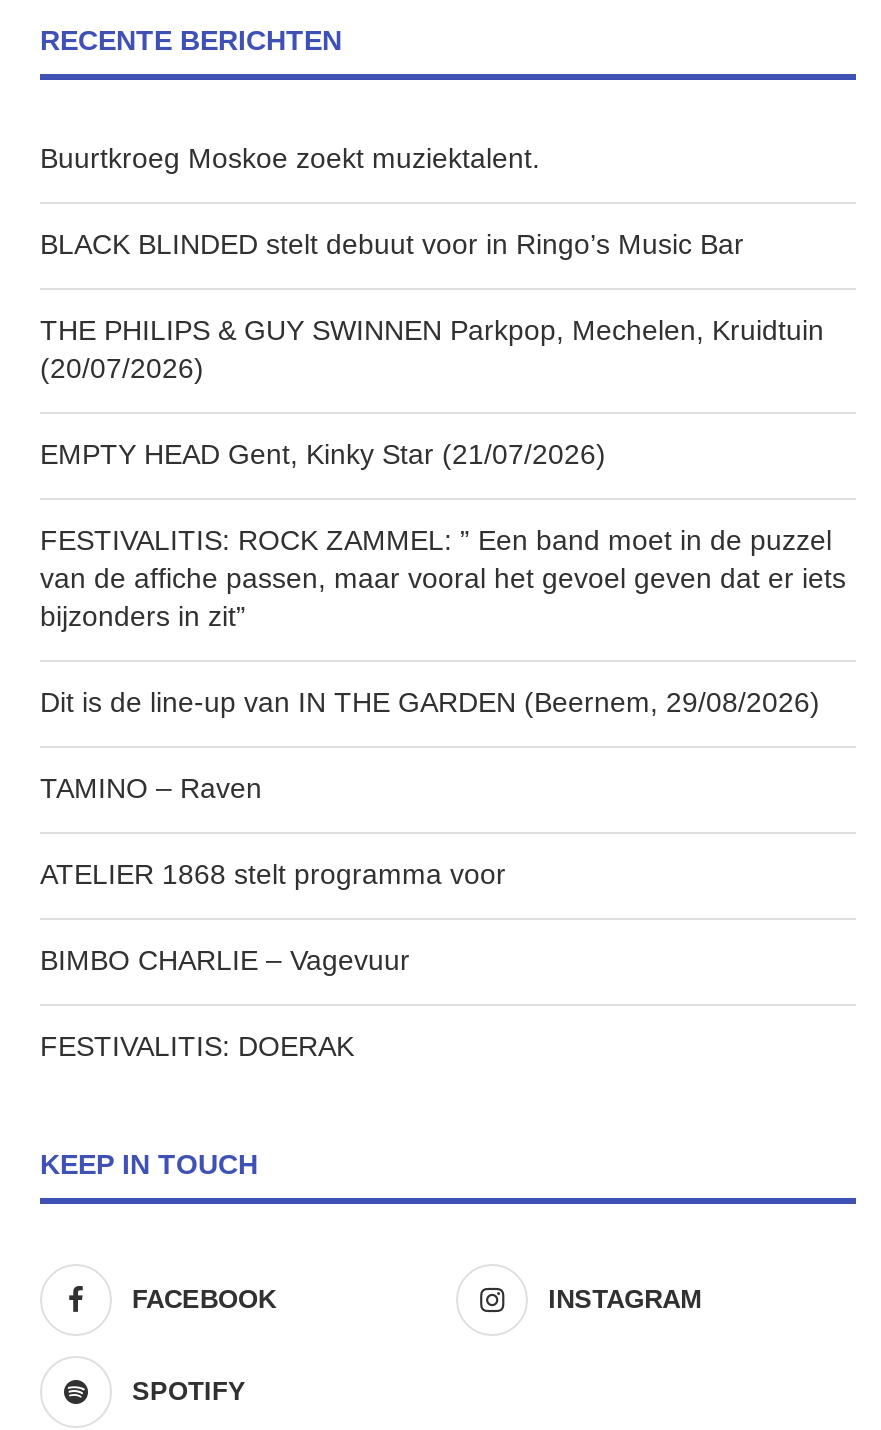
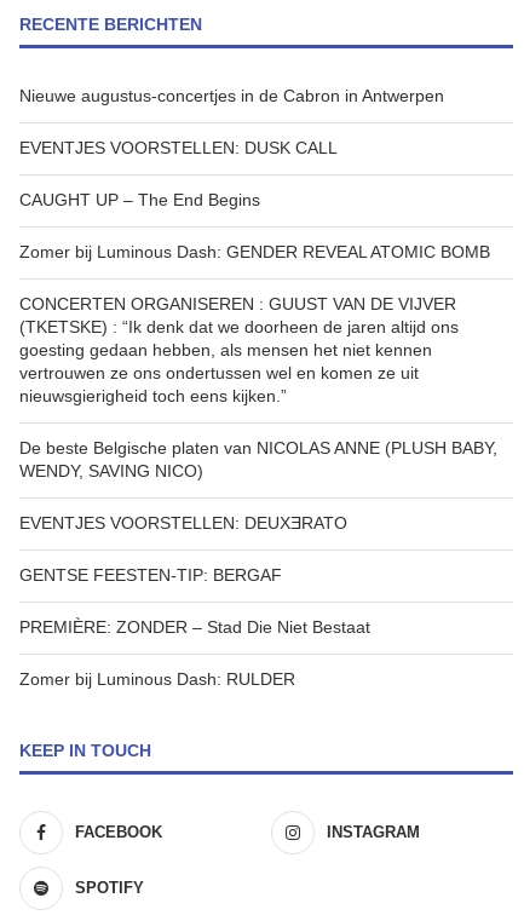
[40,143,540,175] Buurtkroeg Moskoe zoekt muziektalent. -> [19,86,444,106] Nieuwe augustus-concertjes in de Cabron in Antwerpen
[40,229,744,261] BLACK BLINDED stelt debuut voor in Ringo’s Music Bar -> [19,138,338,158] EVENTJES VOORSTELLEN: DUSK CALL
[40,315,824,385] THE PHILIPS & GUY SWINNEN Parkpop, Mechelen, Kruidtuin | (20/07/2026) -> [19,191,260,210] CAUGHT UP – The End Begins
[40,439,606,471] EMPTY HEAD Gent, Kinky Star (21/07/2026) -> [19,243,490,262] Zomer bij Luminous Dash: GENDER REVEAL ATOMIC BOMB
[40,525,846,633] FESTIVALITIS: ROCK ZAMMEL: ” Een band moet in de puzzel | van de affiche passen, maar vooral het gevoel geven dat er iets | bijzonders in zit” -> [19,295,459,406] CONCERTEN ORGANISEREN : GUUST VAN DE VIJVER | (TKETSKE) : “Ik denk dat we doorheen de jaren altijd ons | goesting gedaan hebben, als mensen het niet kennen | vertrouwen ze ons ondertussen wel en komen ze uit | nieuwsgierigheid toch eens kijken.”
[40,687,820,719] Dit is de line-up van IN THE GARDEN (Beernem, 29/08/2026) -> [19,439,497,481] De beste Belgische platen van NICOLAS ANNE (PLUSH BABY, | WENDY, SAVING NICO)
[40,773,262,805] TAMINO – Raven -> [19,514,347,533] EVENTJES VOORSTELLEN: DEUXƎRATO
[40,859,506,891] ATELIER 1868 stelt programma voor -> [19,566,282,585] GENTSE FEESTEN-TIP: BERGAF
[40,945,410,977] BIMBO CHARLIE – Vagevuur -> [19,618,370,637] PREMIÈRE: ZONDER – Stad Die Niet Bestaat
[40,1031,354,1063] FESTIVALITIS: DOERAK -> [19,670,295,689] Zomer bij Luminous Dash: RULDER

